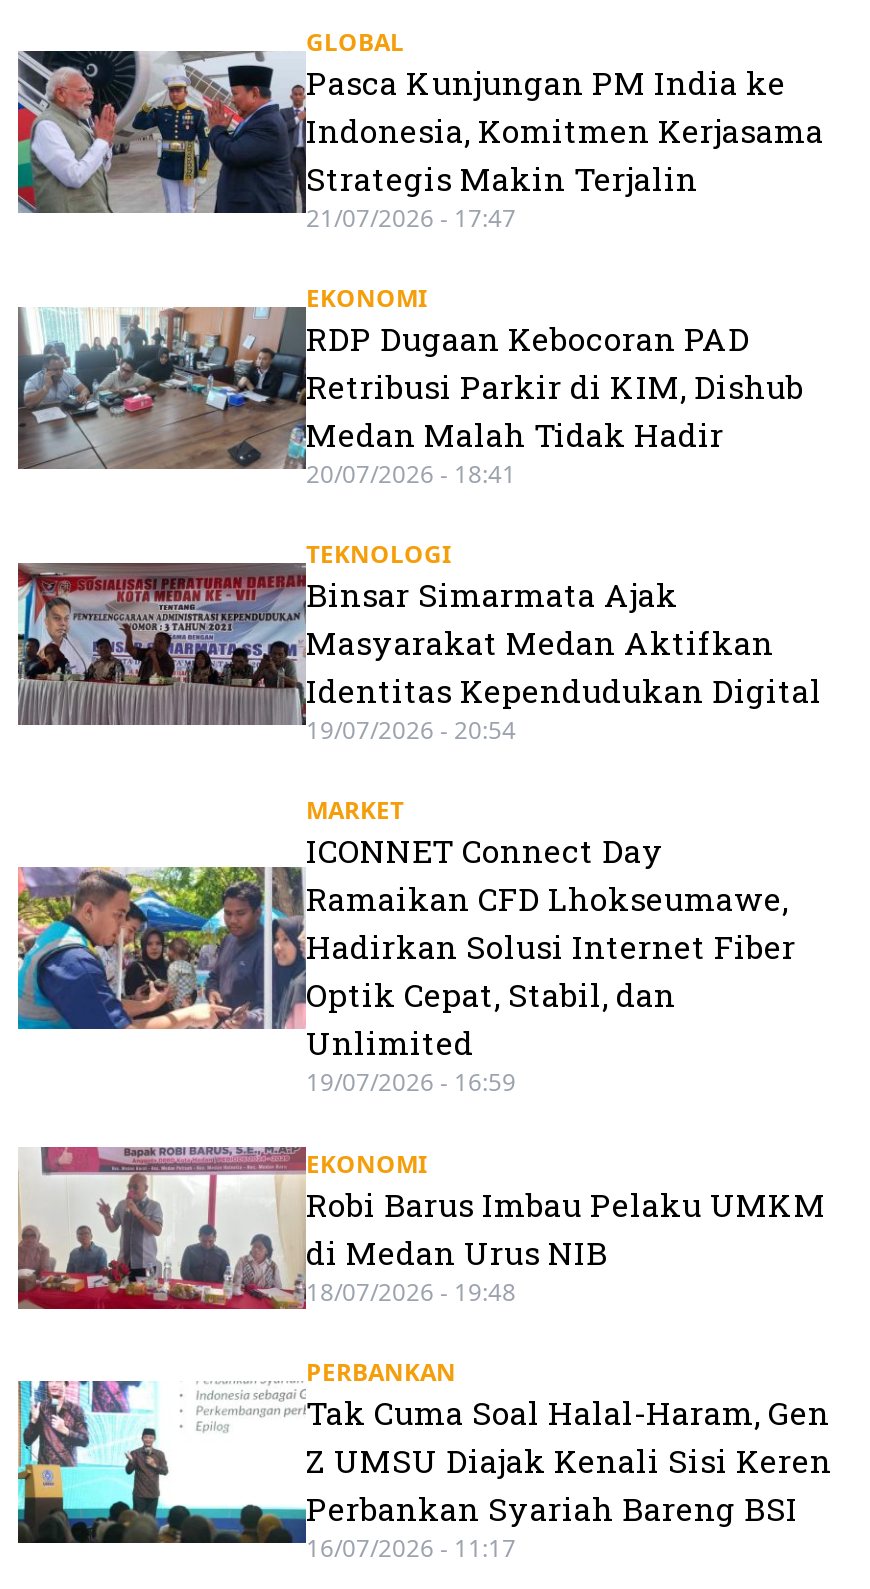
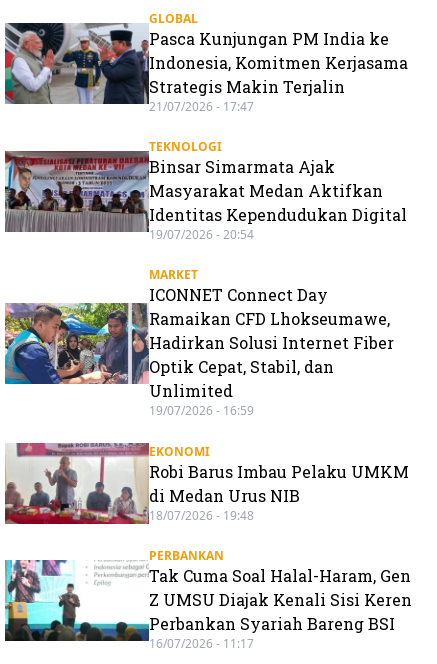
[16,281,804,491] [image] | EKONOMI | RDP Dugaan Kebocoran PAD | Retribusi Parkir di KIM, Dishub | Medan Malah Tidak Hadir | 20/07/2026 - 18:41 -> none

